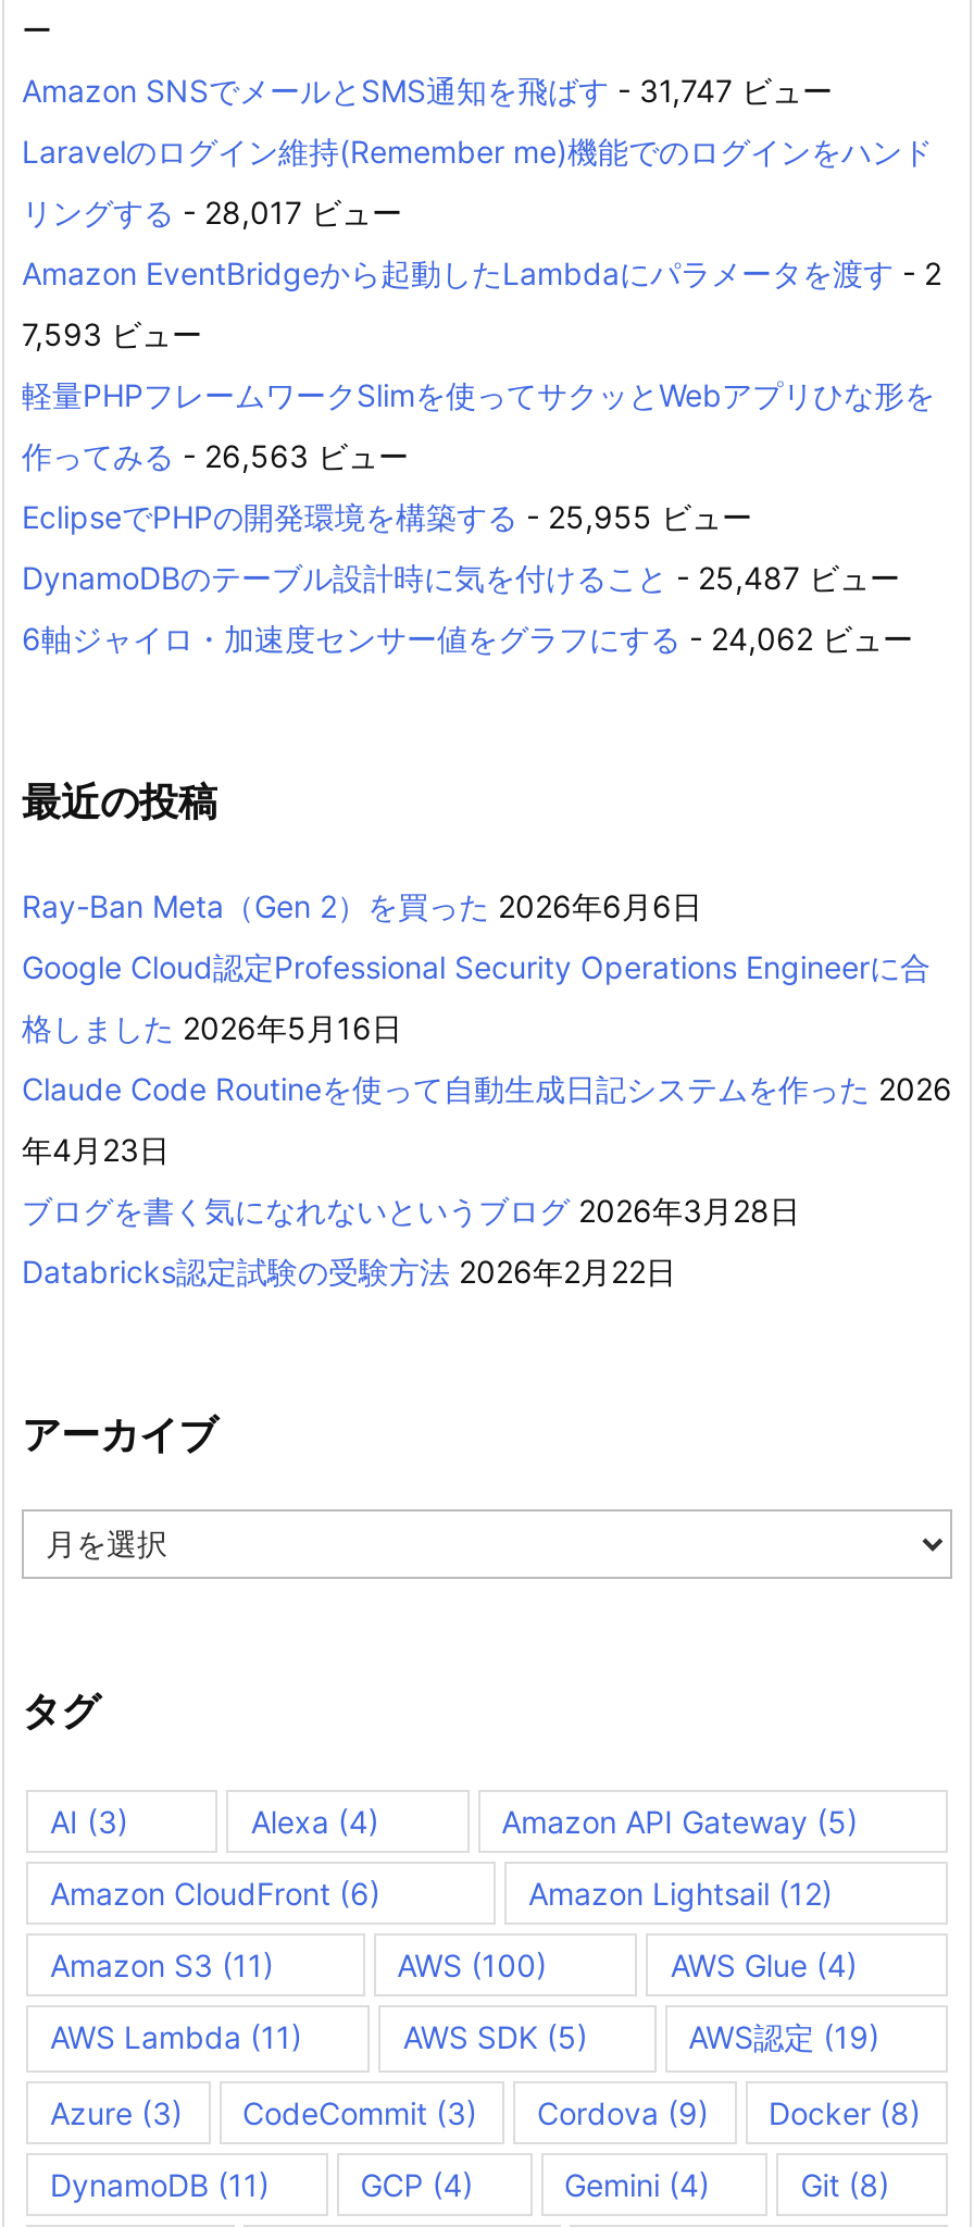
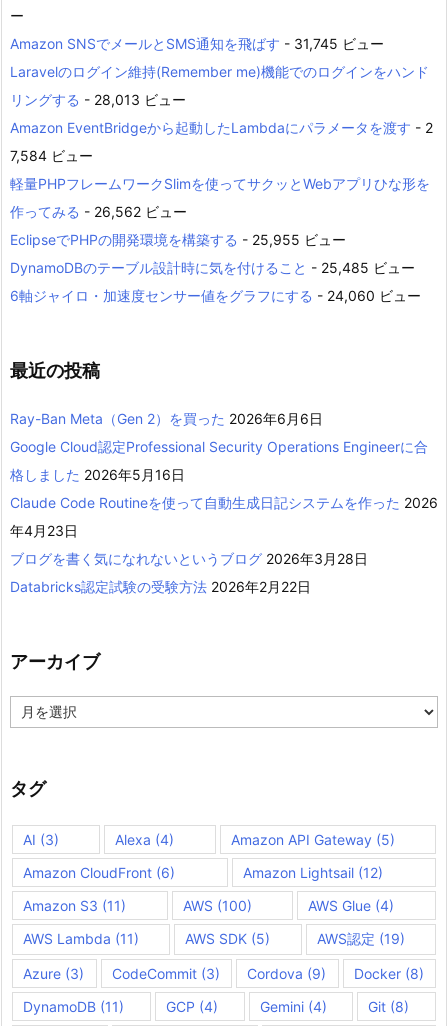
[22,72,833,109] Amazon SNSでメールとSMS通知を飛ばす- 31,747 ビュー -> [10,35,384,52] Amazon SNSでメールとSMS通知を飛ばす- 31,745 ビュー
[22,194,402,231] リングする- 28,017 ビュー -> [10,91,186,108] リングする- 28,013 ビュー
[22,315,202,352] 7,593 ビュー -> [10,147,93,164] 7,584 ビュー
[22,437,409,474] 作ってみる- 26,563 ビュー -> [10,203,187,220] 作ってみる- 26,562 ビュー
[22,559,900,596] DynamoDBのテーブル設計時に気を付けること- 25,487 ビュー -> [10,259,415,276] DynamoDBのテーブル設計時に気を付けること- 25,485 ビュー
[22,620,913,657] 6軸ジャイロ・加速度センサー値をグラフにする- 24,062 ビュー -> [10,287,421,304] 6軸ジャイロ・加速度センサー値をグラフにする- 24,060 ビュー

